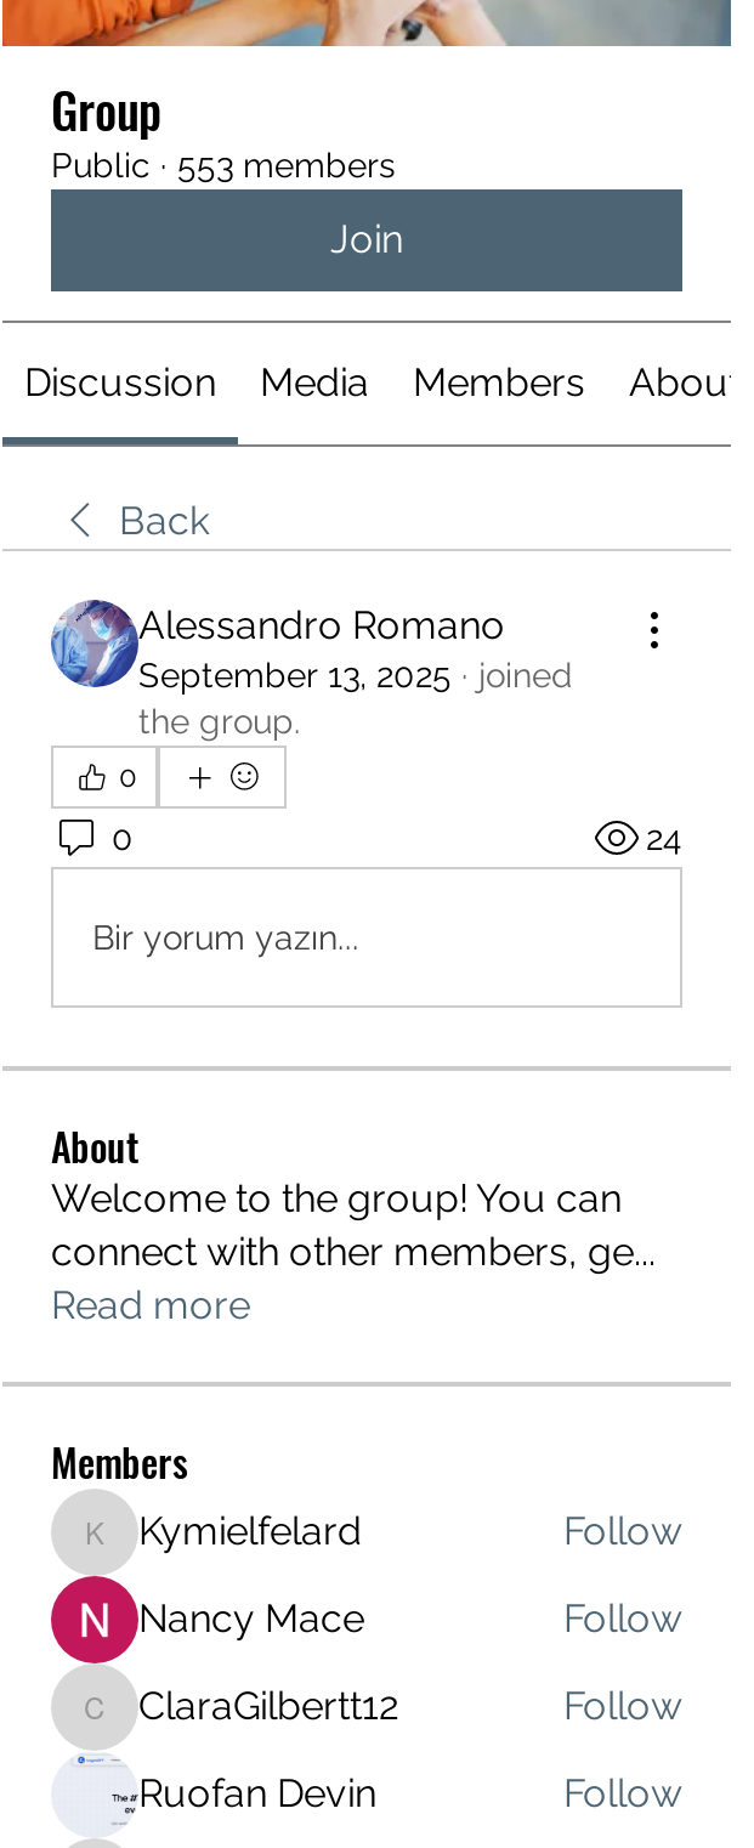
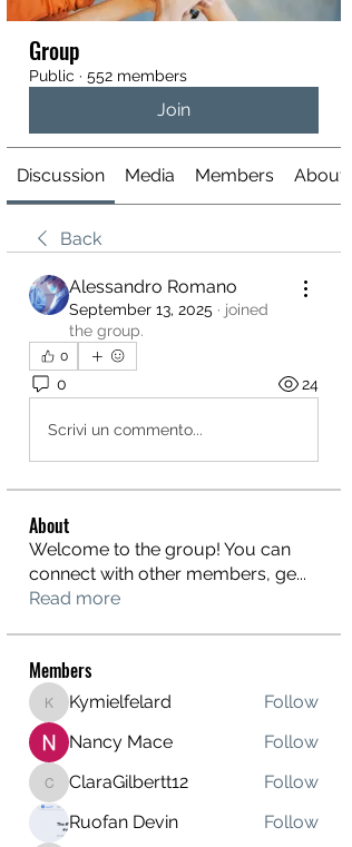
[51,146,396,185] Public · 553 members -> [29,67,187,85] Public · 552 members
[92,917,359,956] Bir yorum yazın... -> [48,420,203,438] Scrivi un commento...

